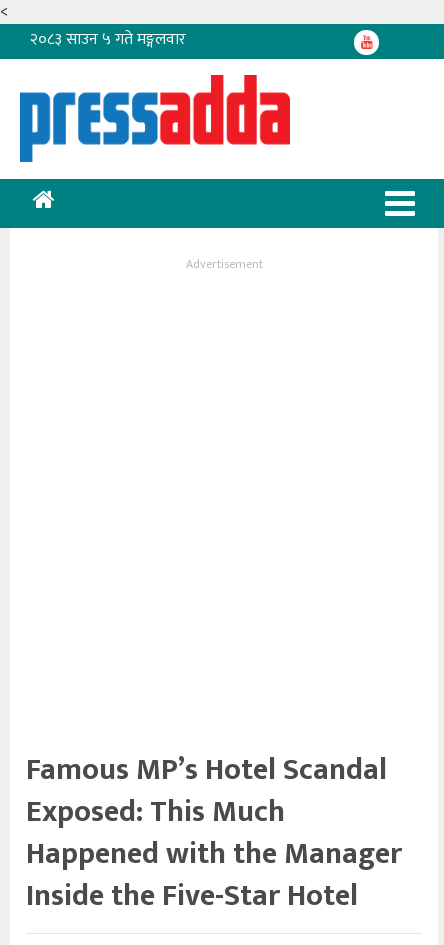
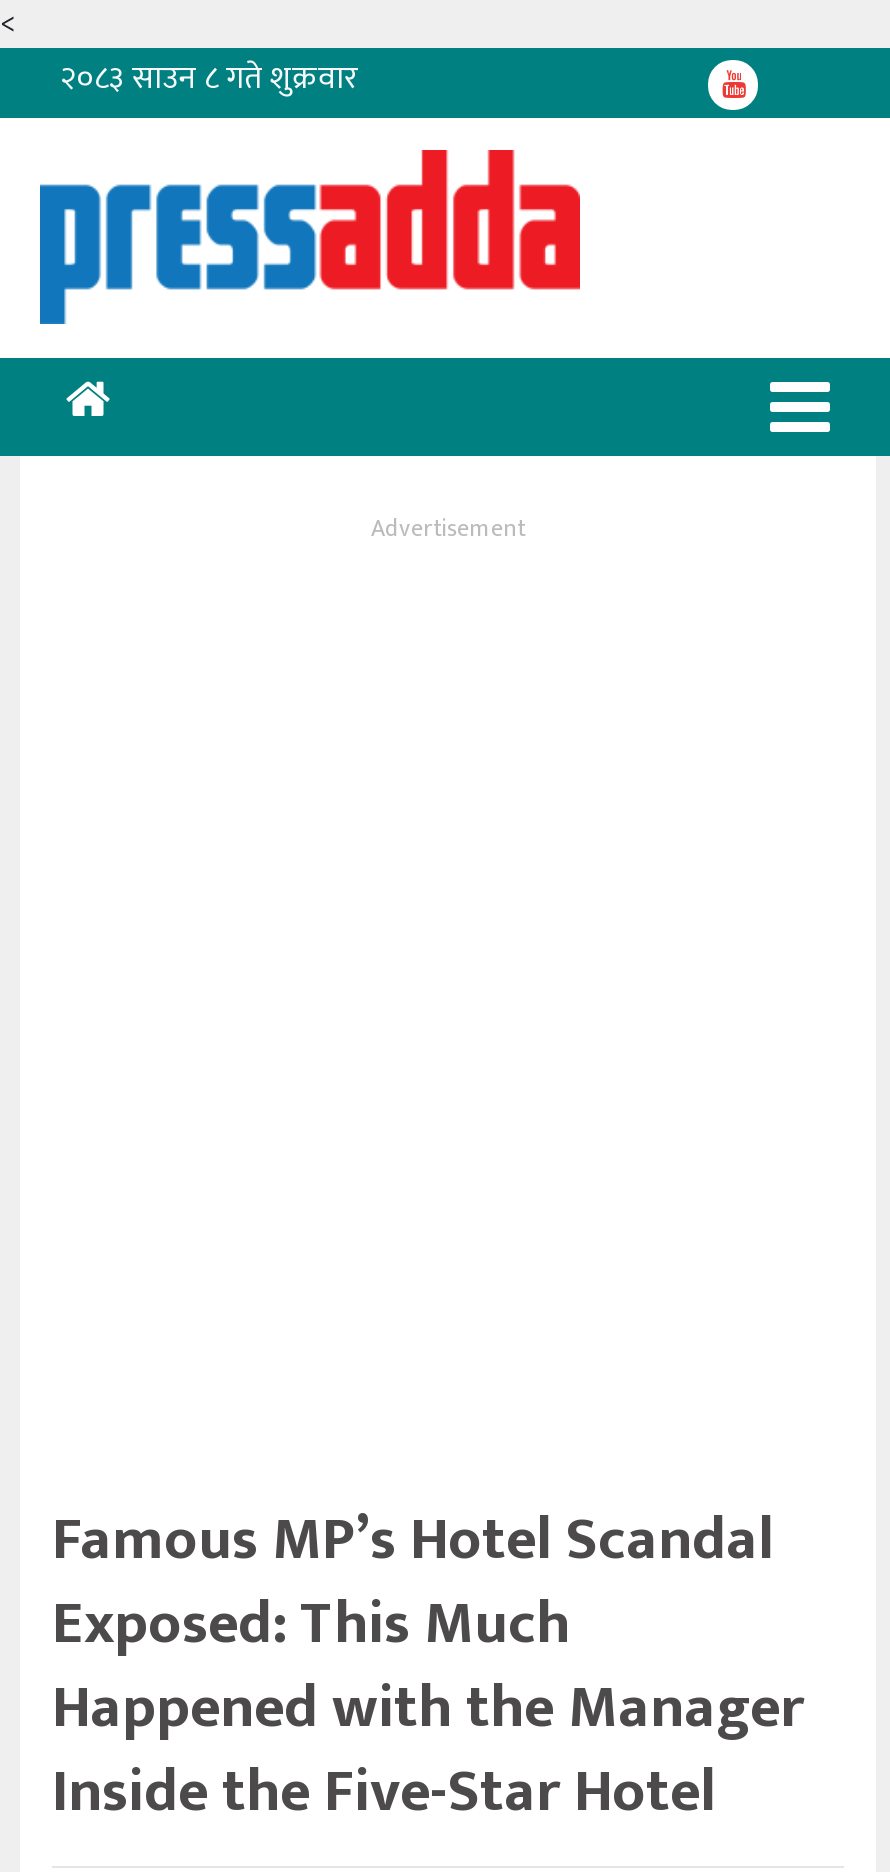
[30,26,186,53] २०८३ साउन ५ गते मङ्गलवार -> [60,52,358,106] २०८३ साउन ८ गते शुक्रवार

